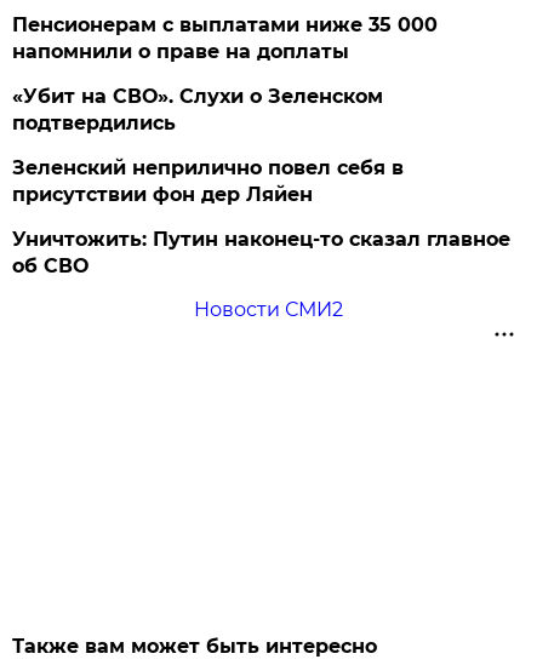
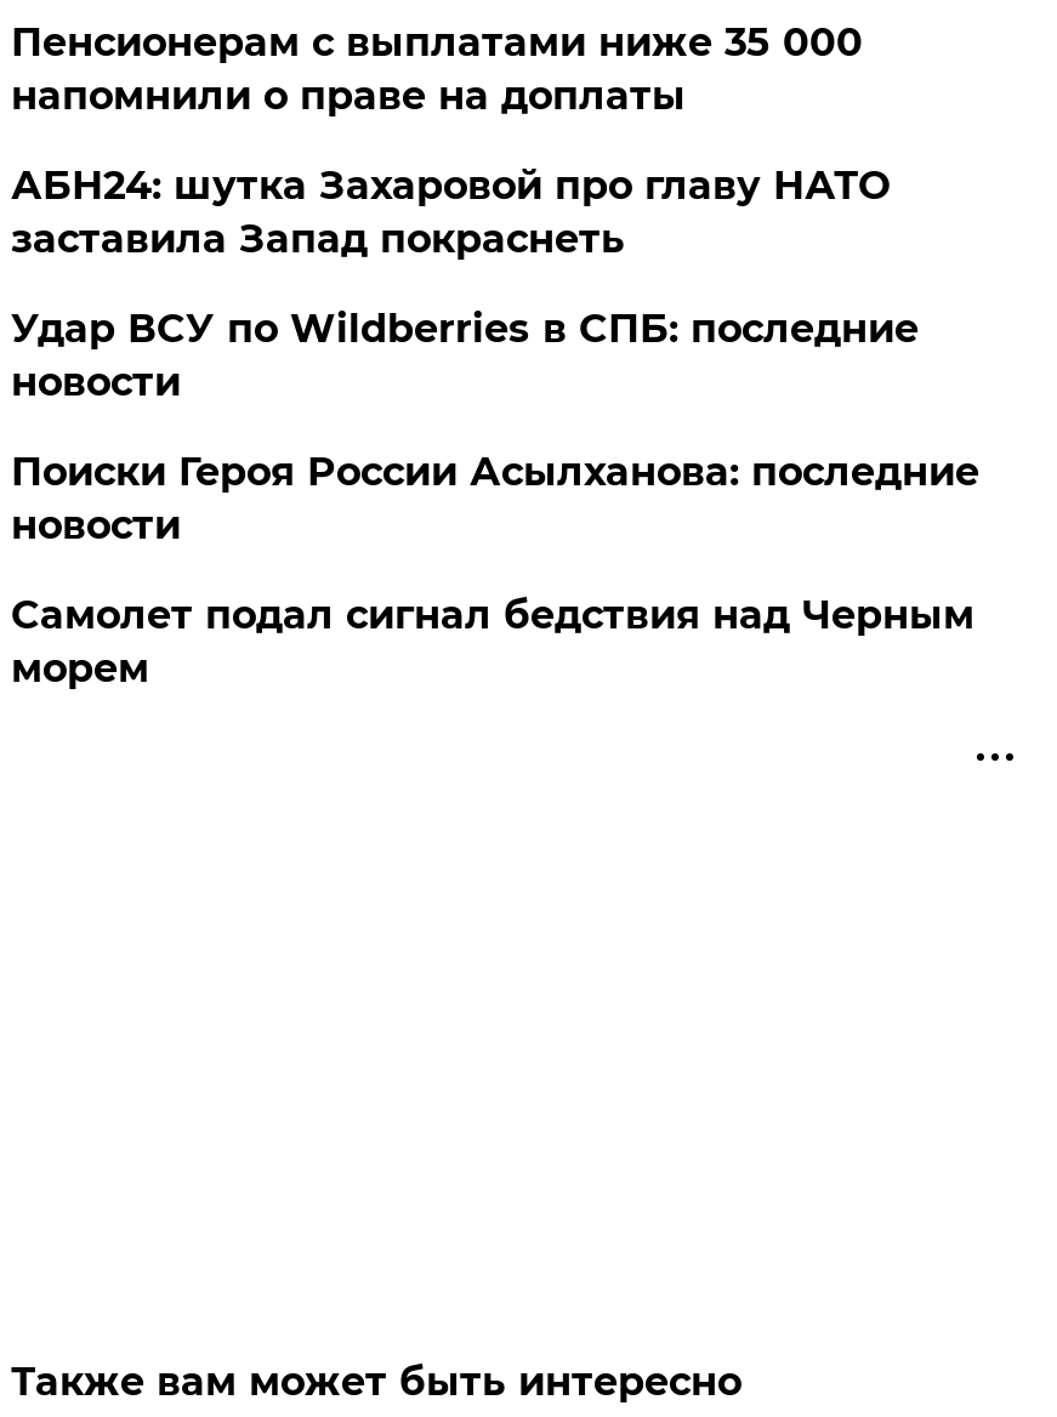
[13,85,384,134] «Убит на СВО». Слухи о Зеленском | подтвердились -> [11,163,889,262] АБН24: шутка Захаровой про главу НАТО | заставила Запад покраснеть
[13,156,404,206] Зеленский неприлично повел cебя в | присутствии фон дер Ляйен -> [11,306,918,405] Удар ВСУ по Wildberries в СПБ: последние | новости
[13,228,511,277] Уничтожить: Путин наконец-то сказал главное | об СВО -> [11,449,979,548] Поиски Героя России Асылханова: последние | новости
[194,298,343,321] Новости СМИ2 -> [11,592,974,692] Самолет подал сигнал бедствия над Черным | морем

